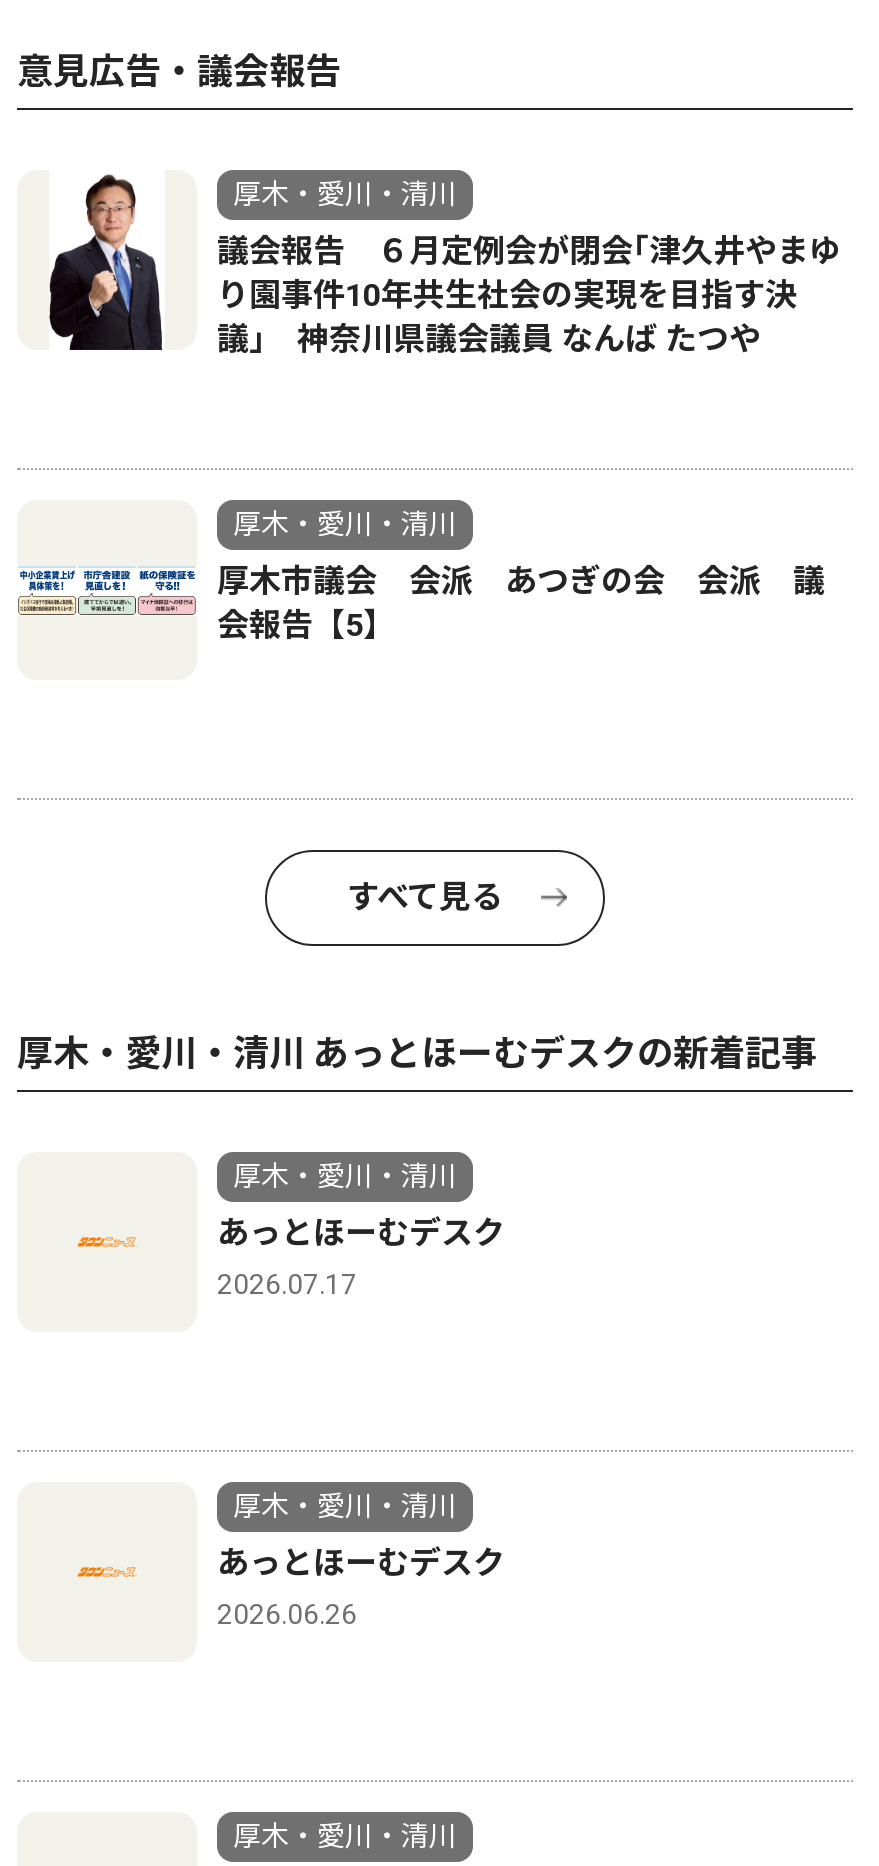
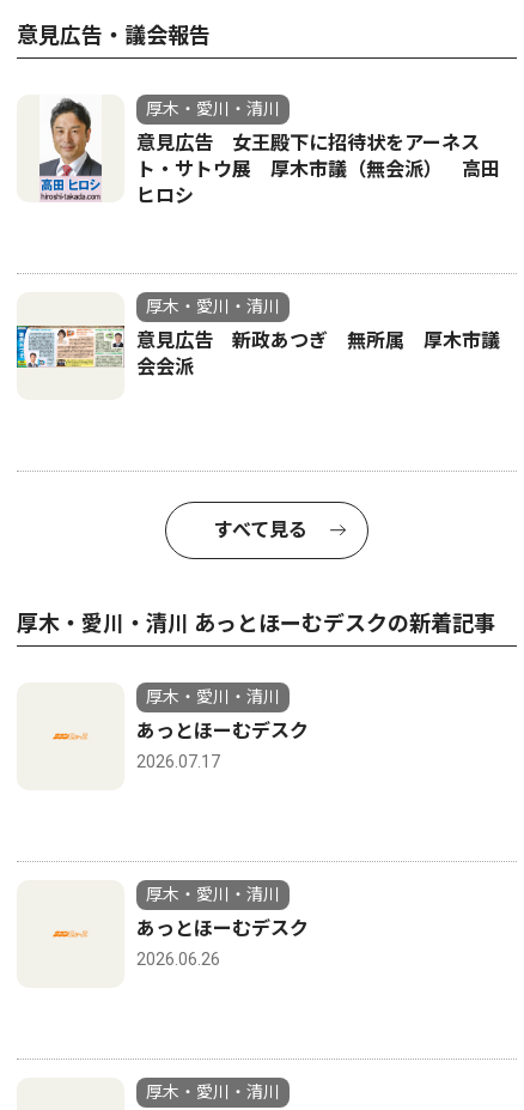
[47,174,841,359] [image] | 議会報告 ６月定例会が閉会｢津久井やまゆ | り園事件10年共生社会の実現を目指す決 | 議｣ 神奈川県議会議員 なんば たつや -> [36,97,500,208] [image] | 意見広告 女王殿下に招待状をアーネス | ト・サトウ展 厚木市議（無会派） 高田 | ヒロシ
[17,556,825,645] [image] | 厚木市議会 会派 あつぎの会 会派 議 | 会報告【5】 -> [16,324,500,379] [image] | 意見広告 新政あつぎ 無所属 厚木市議 | 会会派

